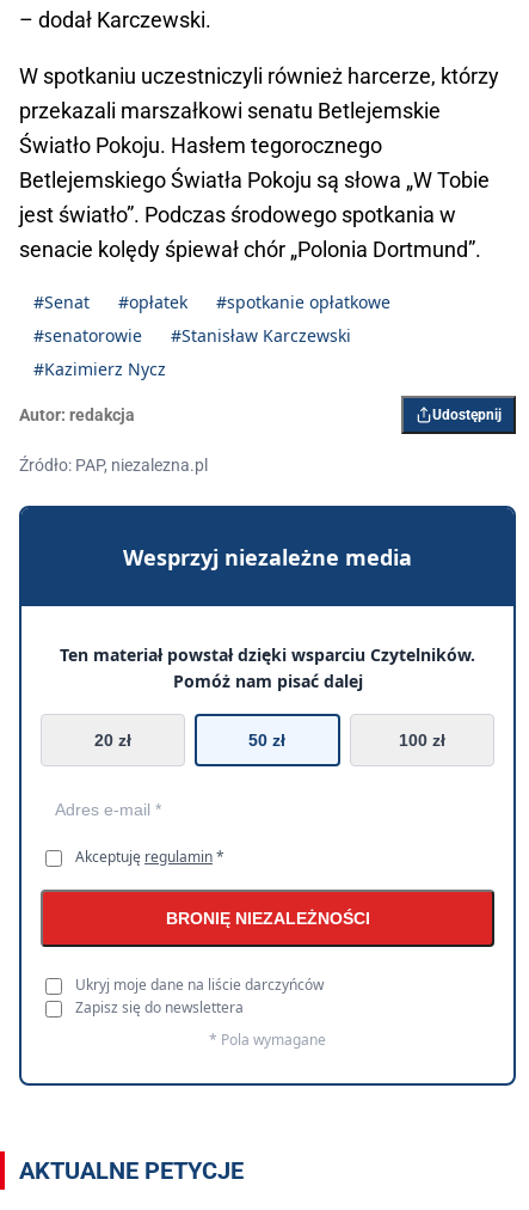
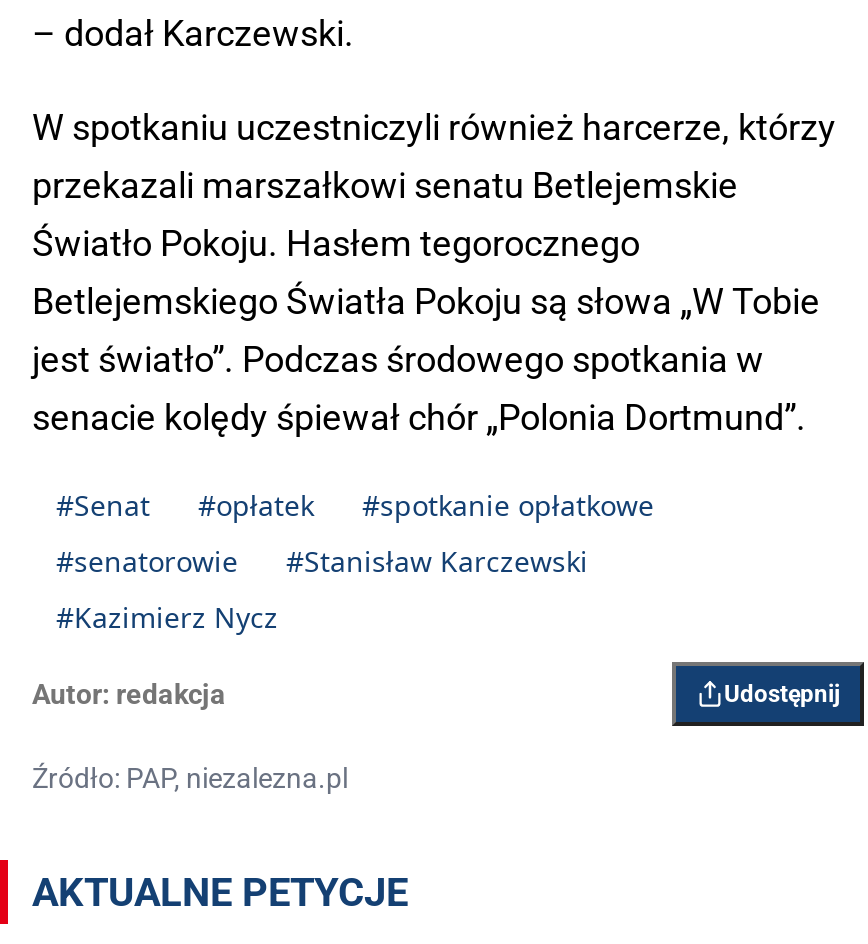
[18,505,517,1087] [image] | Wesprzyj niezależne media | Ten materiał powstał dzięki wsparciu Czytelników. | Pomóż nam pisać dalej | 20 zł | 50 zł | 100 zł -> none
[75,847,370,1050] Akceptuję regulamin * | BRONIĘ NIEZALEŻNOŚCI | Ukryj moje dane na liście darczyńców | Zapisz się do newslettera | * Pola wymagane -> none

